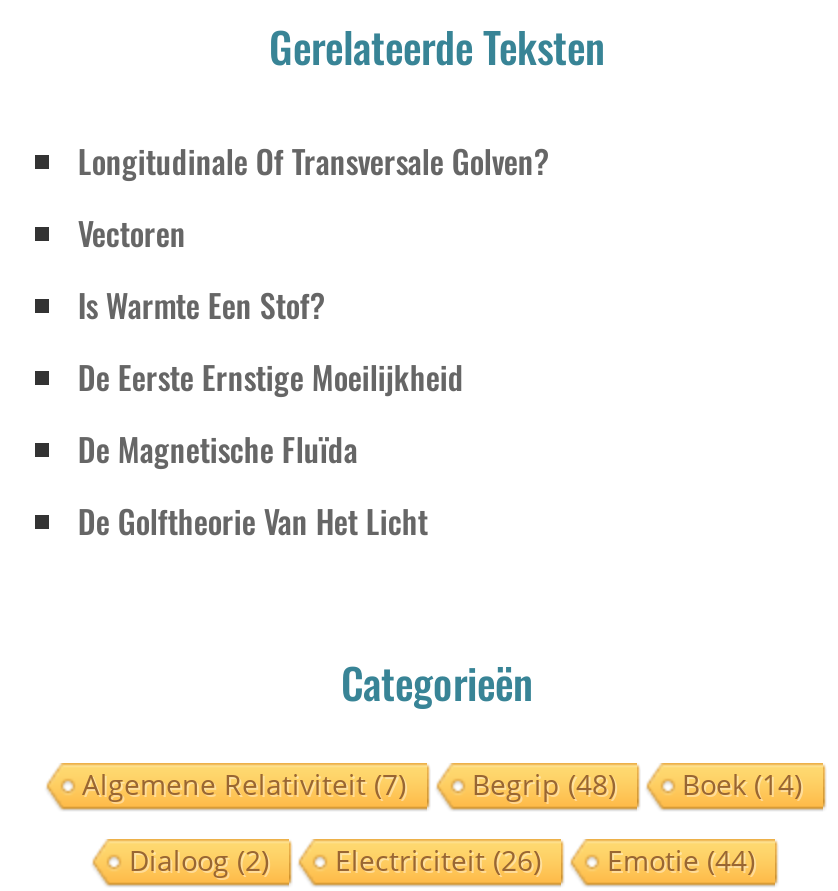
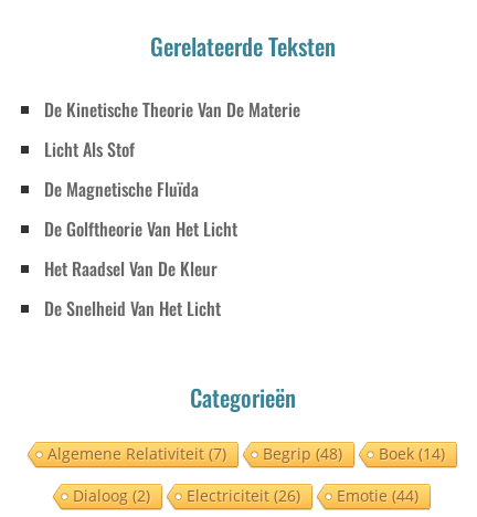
[78,138,550,402] Longitudinale Of Transversale Golven? | Vectoren | Is Warmte Een Stof? | De Eerste Ernstige Moeilijkheid -> [45,97,301,163] De Kinetische Theorie Van De Materie | Licht Als Stof
moved [78,426,428,546] -> [45,176,238,242]: De Magnetische Fluïda | De Golftheorie Van Het Licht
none -> [45,256,221,322] Het Raadsel Van De Kleur | De Snelheid Van Het Licht

